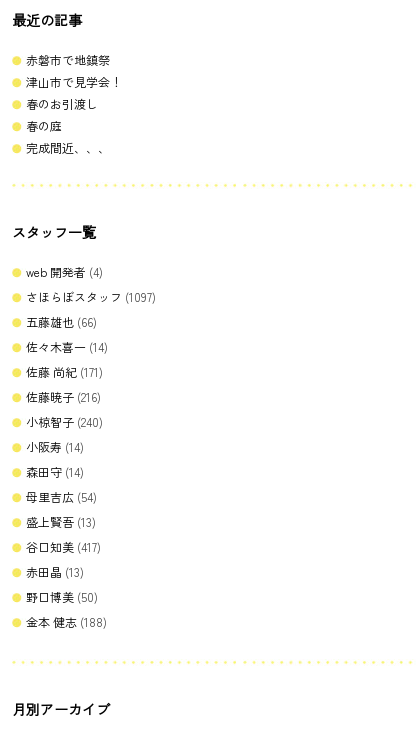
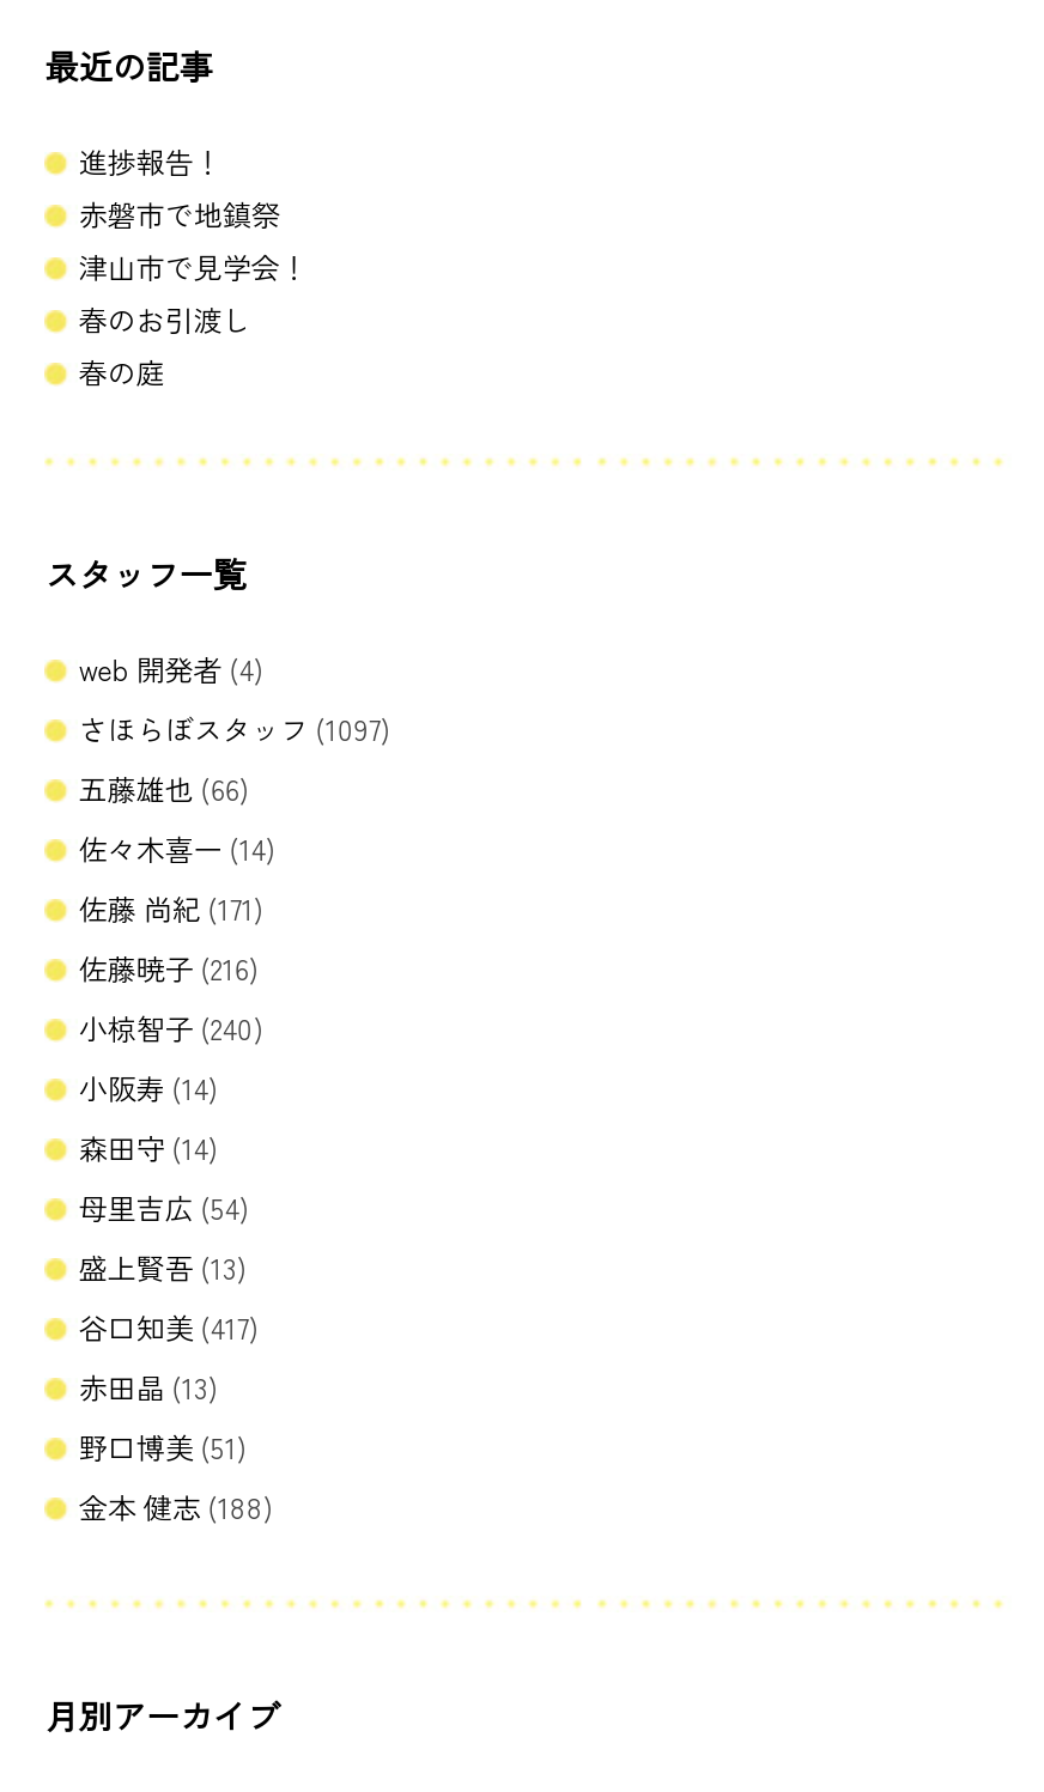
none -> [79,140,222,180] 進捗報告！
moved [26,51,122,134] -> [79,192,309,391]: 赤磐市で地鎮祭 | 津山市で見学会！ | 春のお引渡し | 春の庭
[26,139,110,156] 完成間近、、、 -> none
[26,588,98,605] 野口博美(50) -> [79,1425,246,1466] 野口博美(51)

